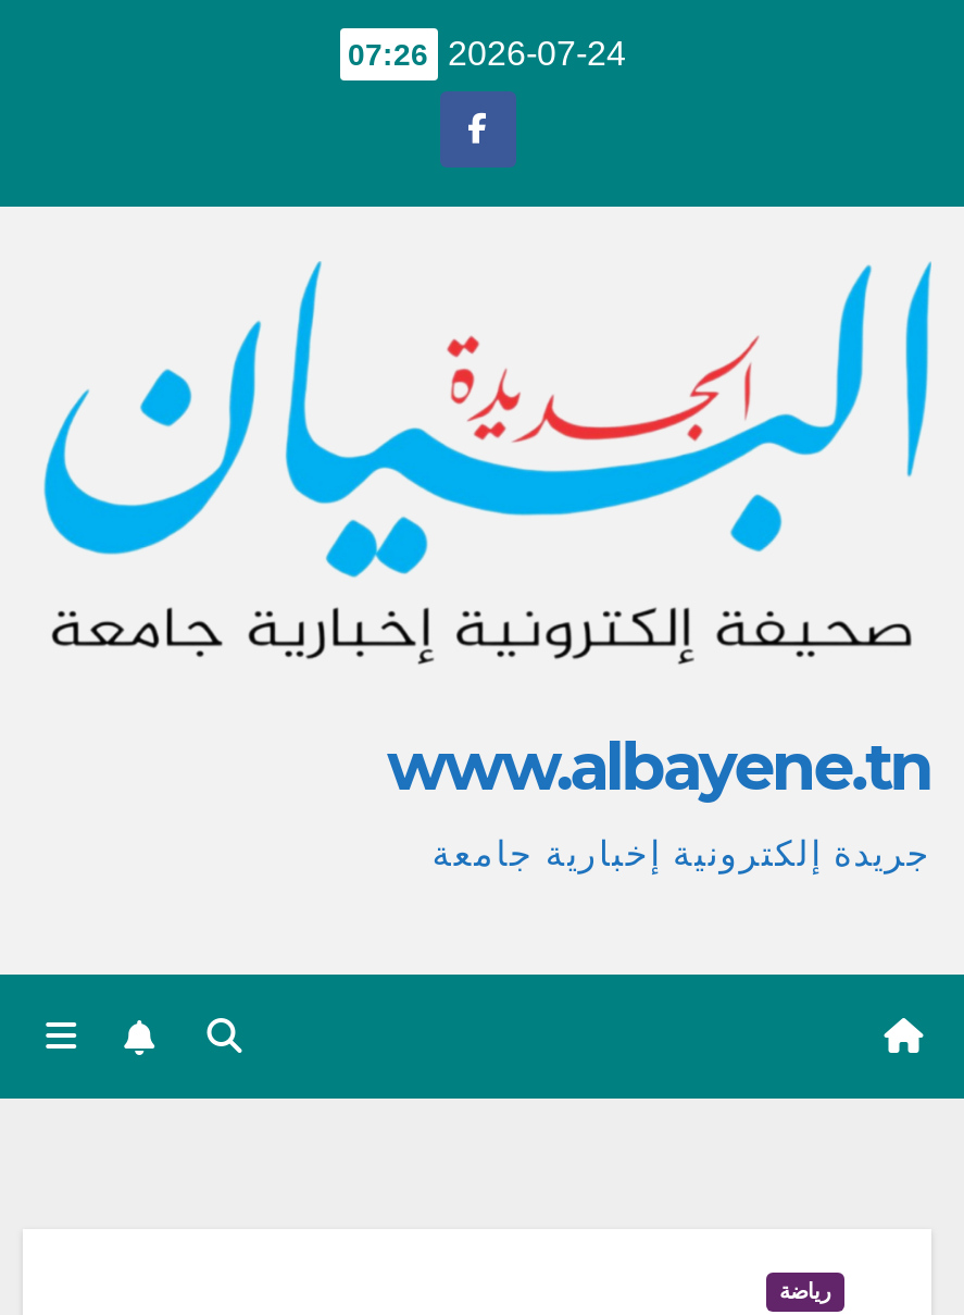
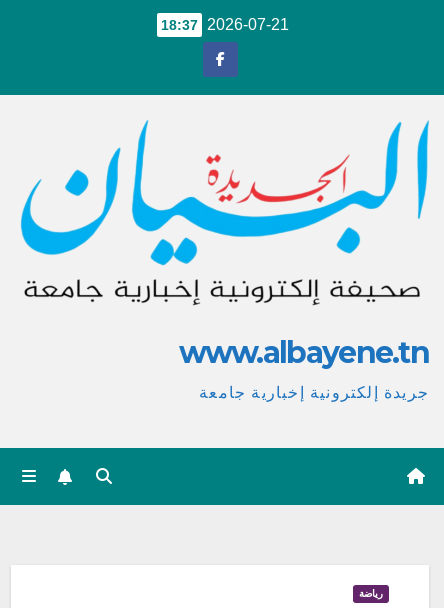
[348,36,428,71] 07:26 -> [160,16,197,32] 18:37
[448,35,626,72] 2026-07-24 -> [206,16,288,33] 2026-07-21

